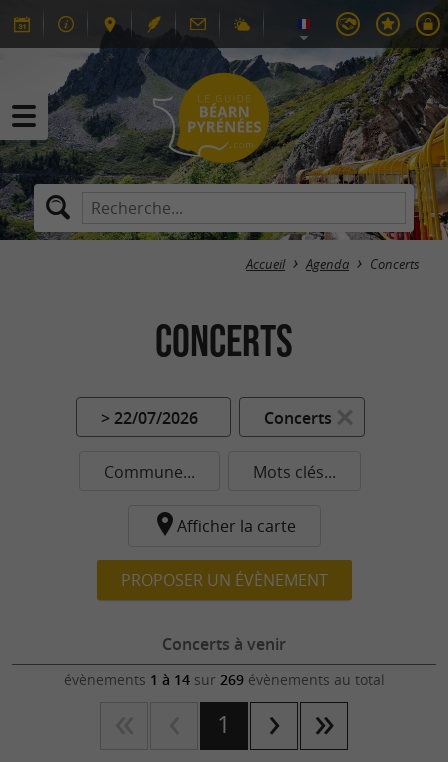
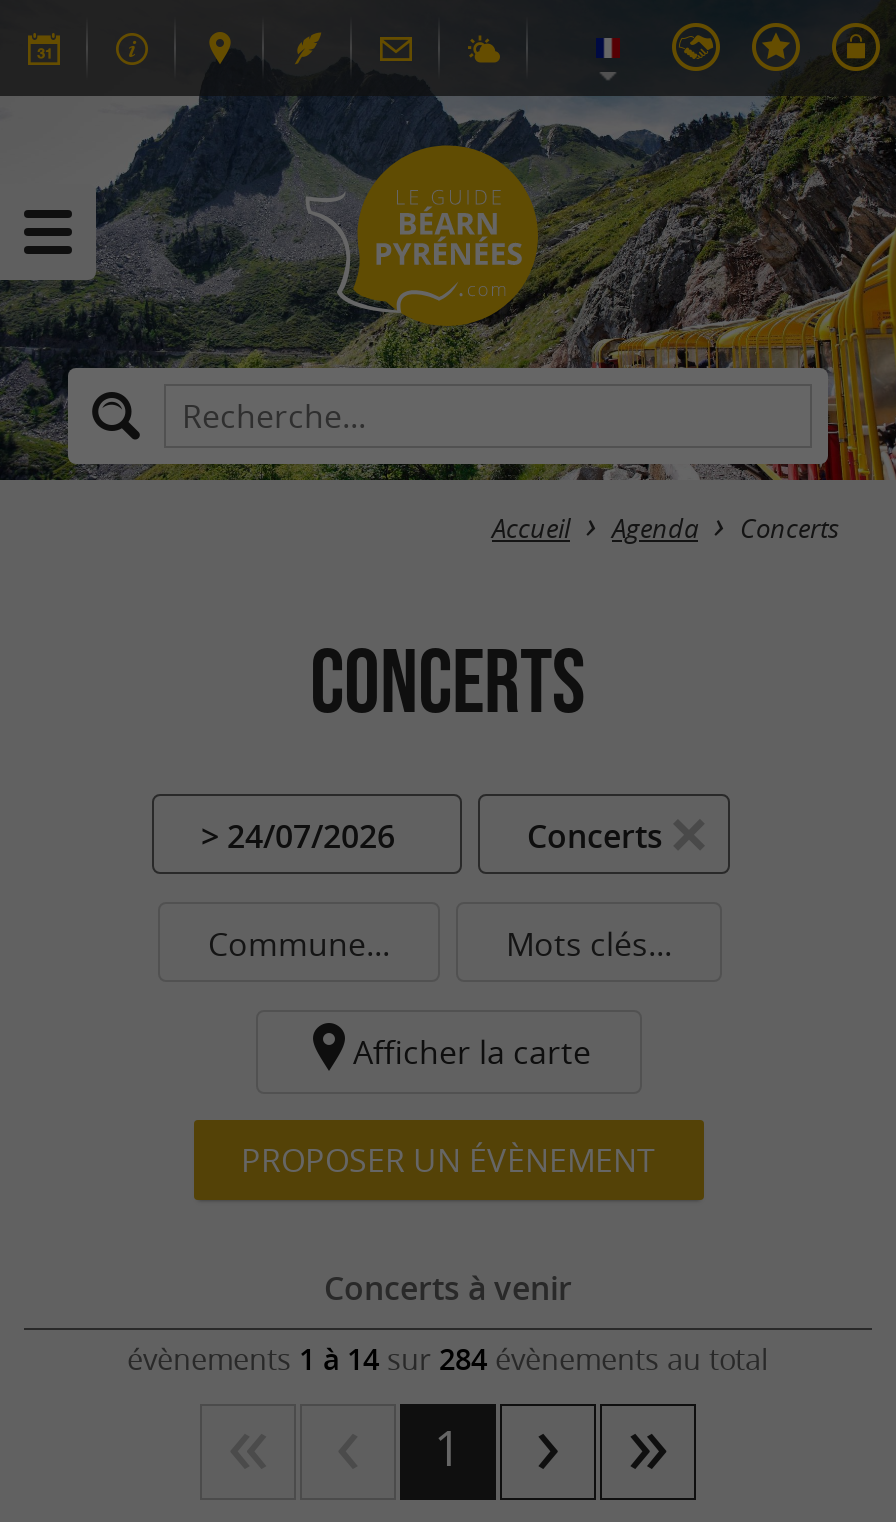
[100,407,197,429] > 22/07/2026 -> [201,814,395,858] > 24/07/2026
[63,670,384,689] évènements 1 à 14 sur 269 évènements au total -> [127,1340,769,1378] évènements 1 à 14 sur 284 évènements au total

